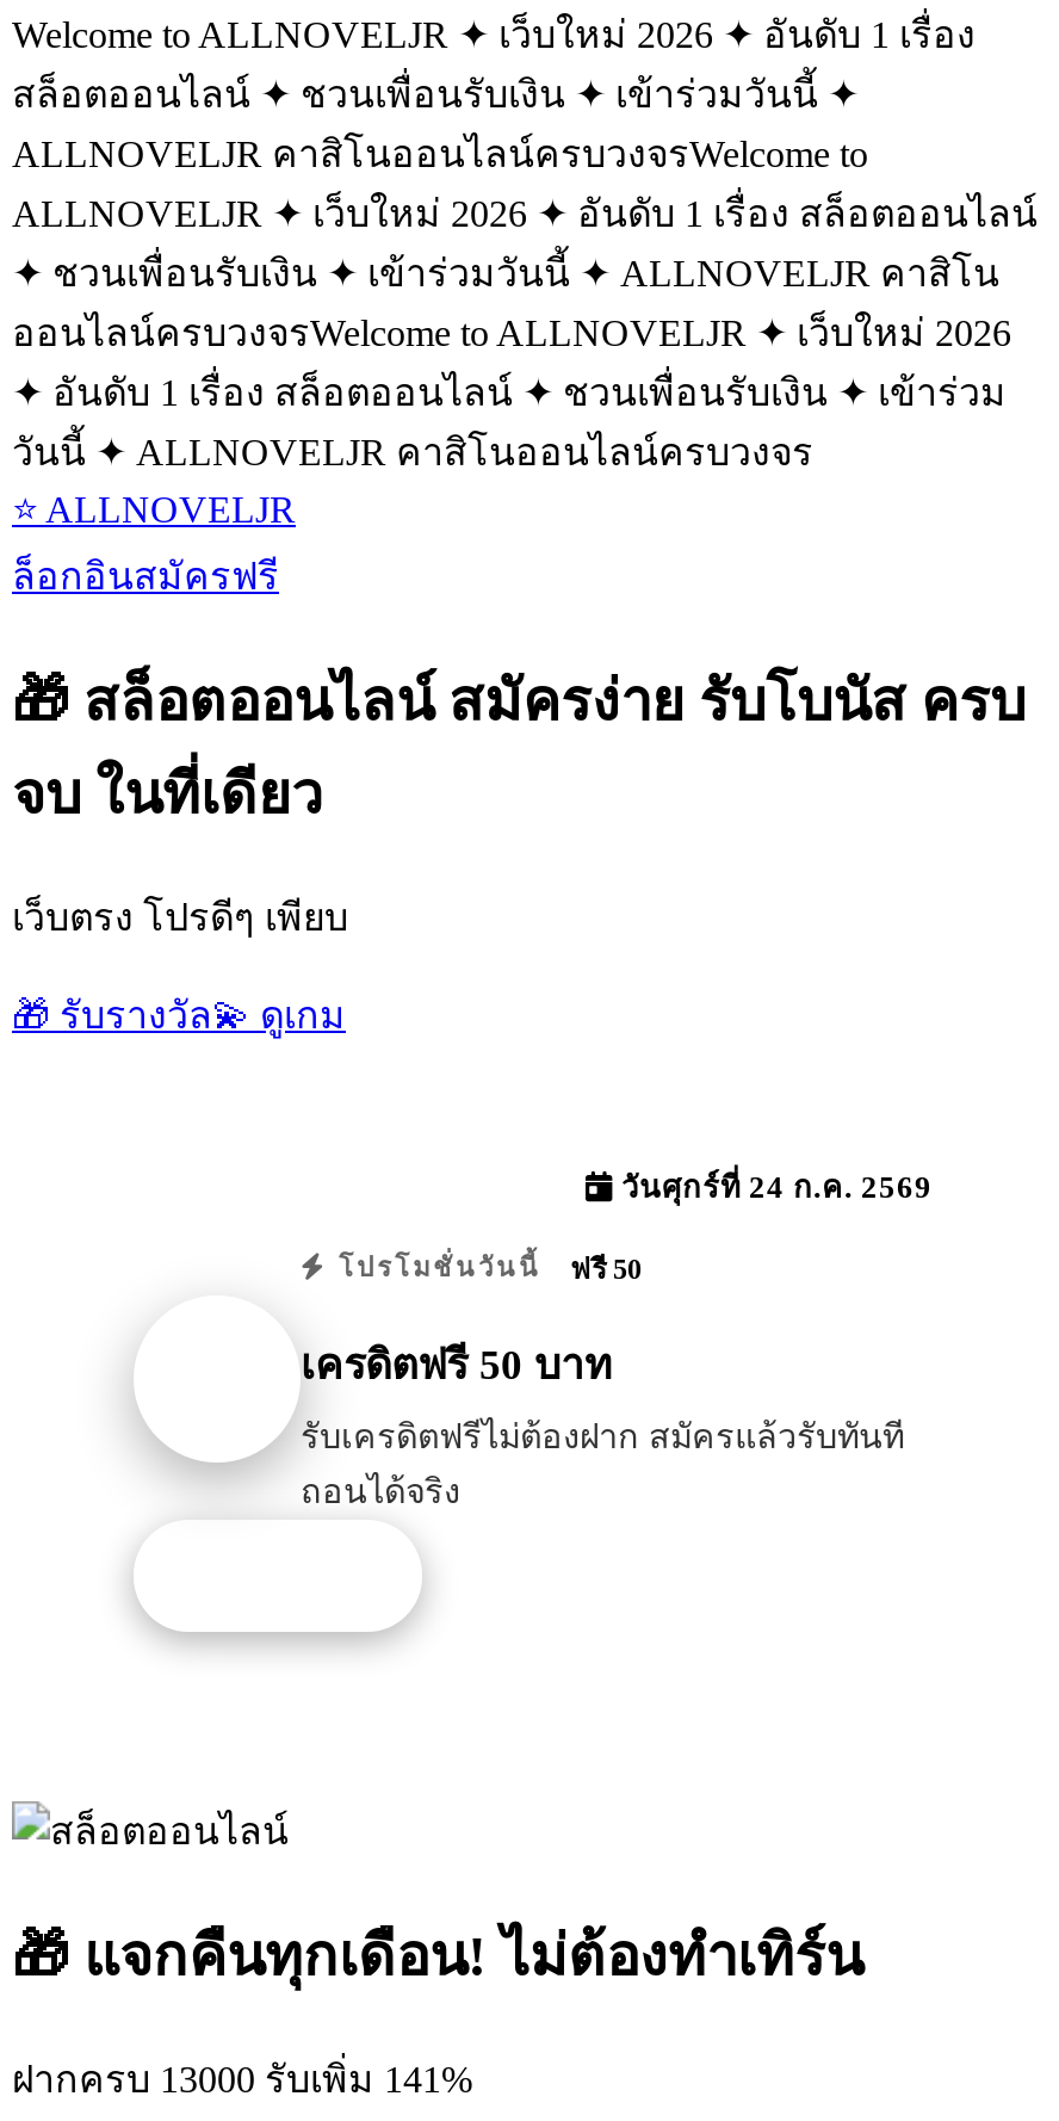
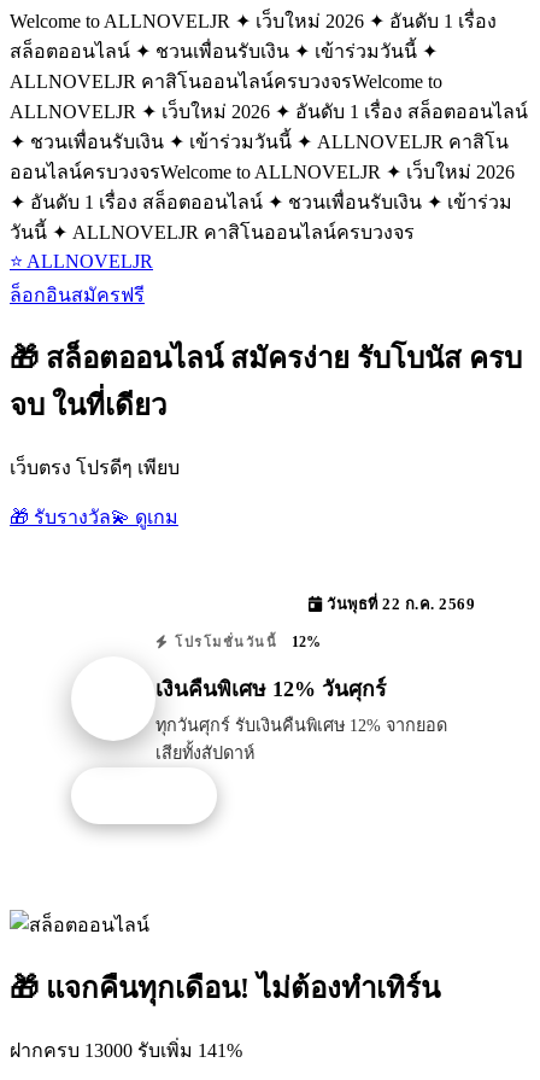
[613,1171,933,1204] วันศุกร์ที่ 24 ก.ค. 2569 -> [322,596,475,613] วันพุธที่ 22 ก.ค. 2569
[328,1252,642,1285] โปรโมชั่นวันนี้ ฟรี 50 -> [169,633,321,650] โปรโมชั่นวันนี้ 12%
[301,1342,613,1390] เครดิตฟรี 50 บาท -> [155,677,386,702] เงินคืนพิเศษ 12% วันศุกร์
[301,1418,904,1511] รับเครดิตฟรีไม่ต้องฝาก สมัครแล้วรับทันที | ถอนได้จริง -> [155,716,447,763] ทุกวันศุกร์ รับเงินคืนพิเศษ 12% จากยอด | เสียทั้งสัปดาห์

